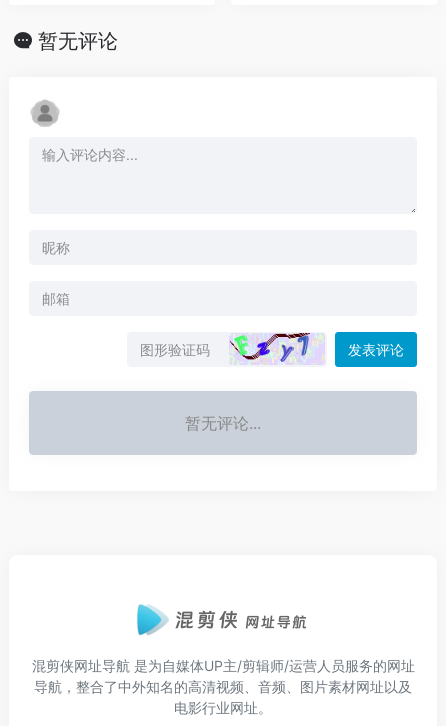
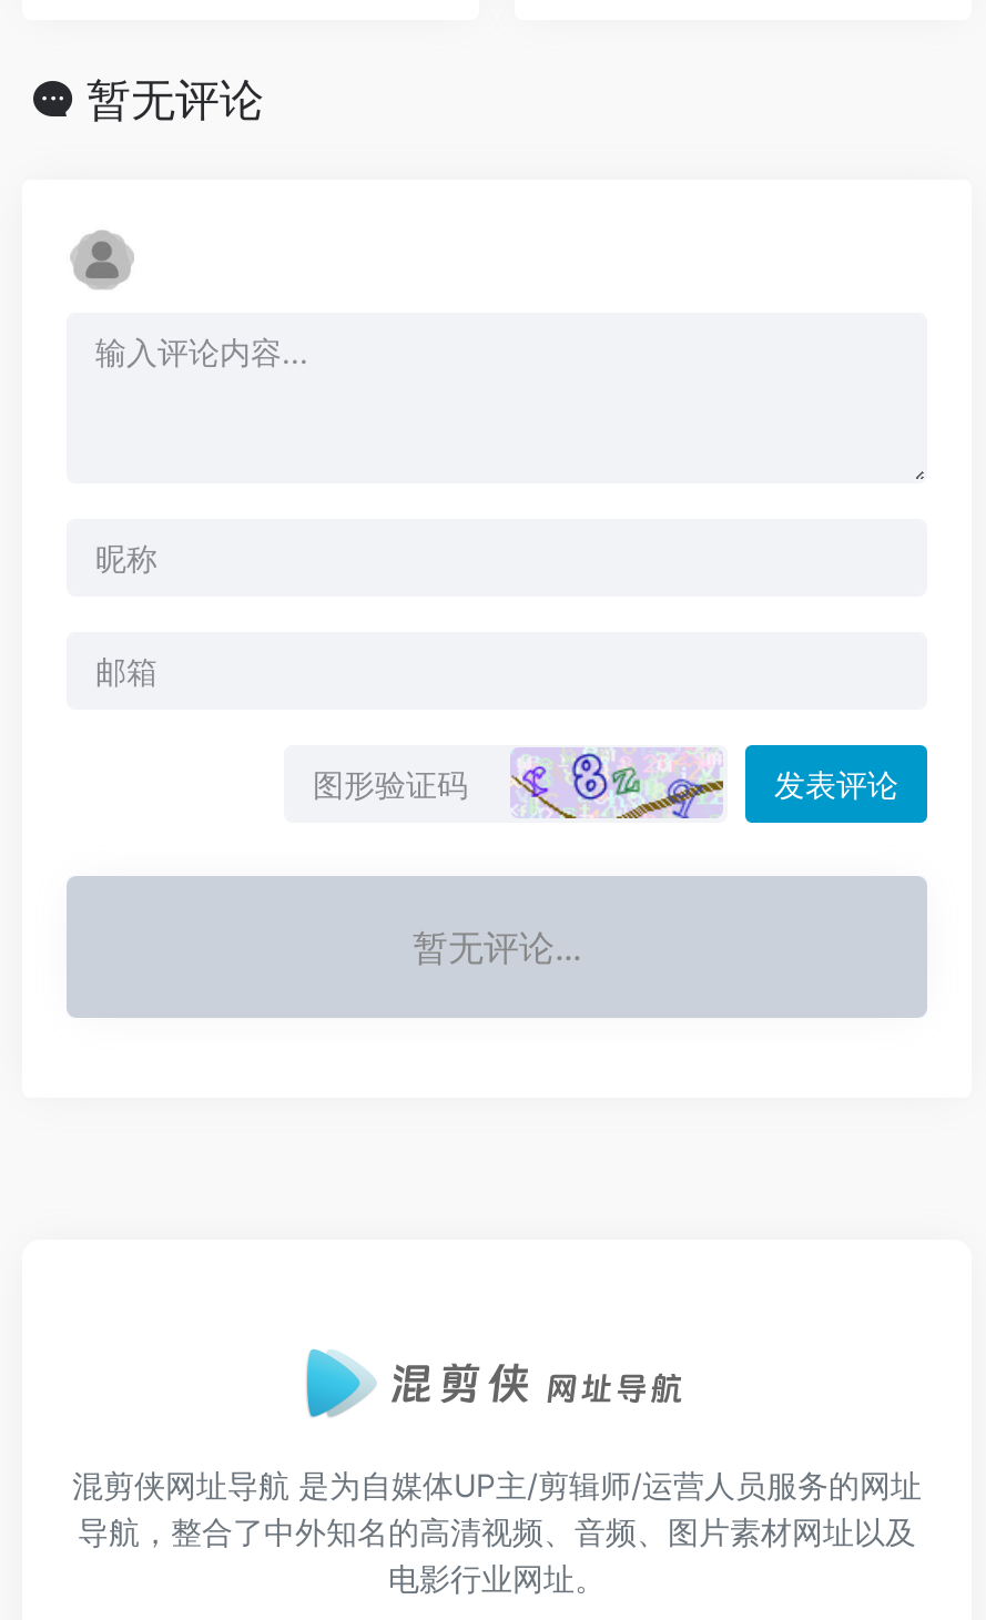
[230,332,325,365] [image] -> [510,747,725,821] [image]

